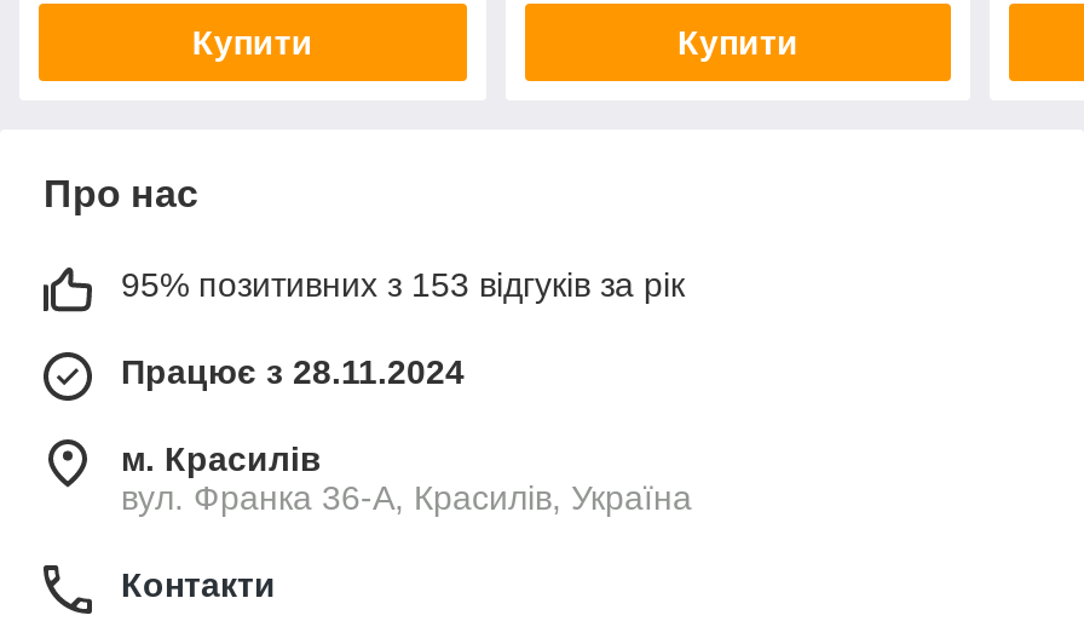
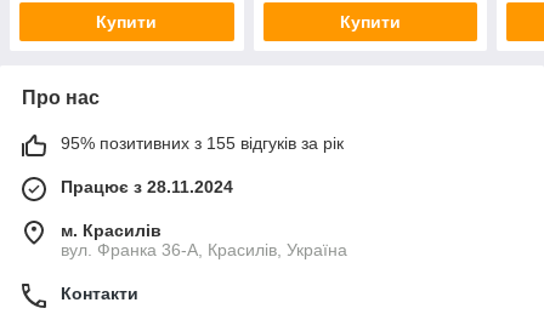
[121,265,685,303] 95% позитивних з 153 відгуків за рік -> [61,133,344,153] 95% позитивних з 155 відгуків за рік

